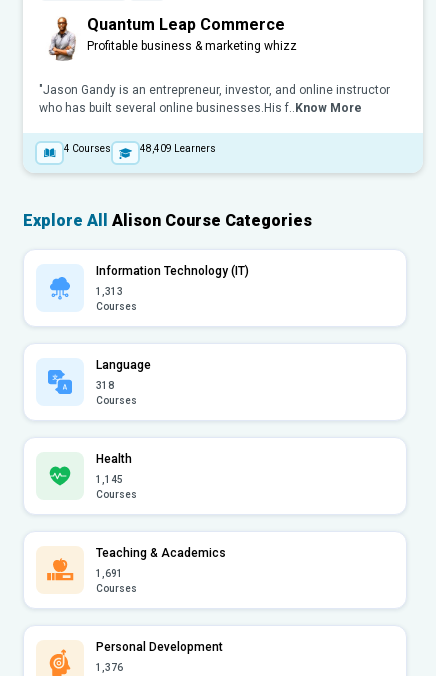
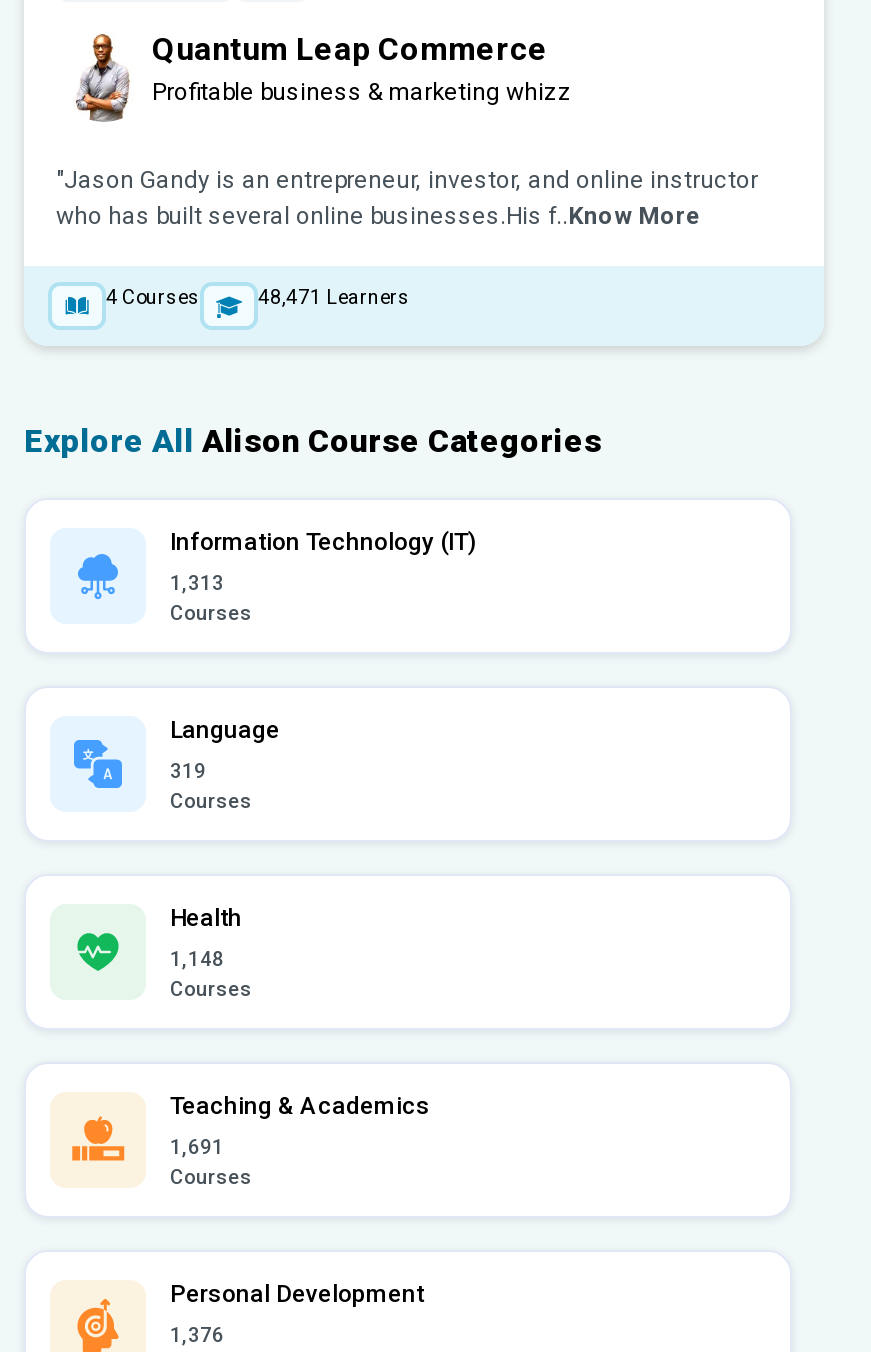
[140,143,216,154] 48,409 Learners -> [258,287,410,309] 48,471 Learners
[96,380,114,391] 318 -> [170,761,206,783] 319
[96,474,123,485] 1,145 -> [170,949,224,971] 1,148

